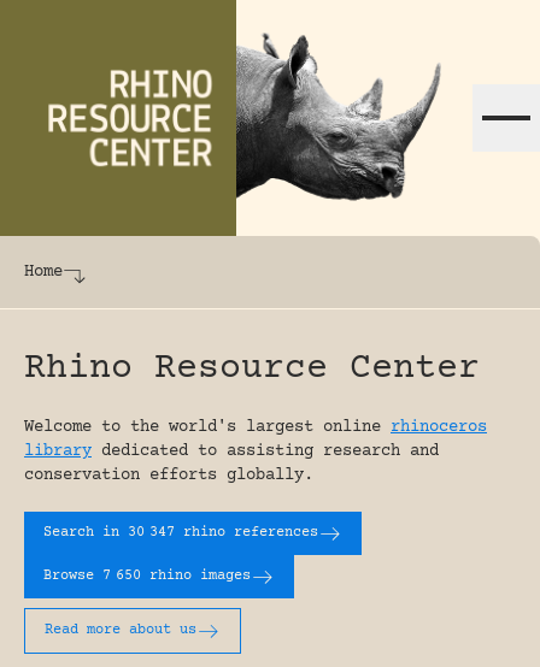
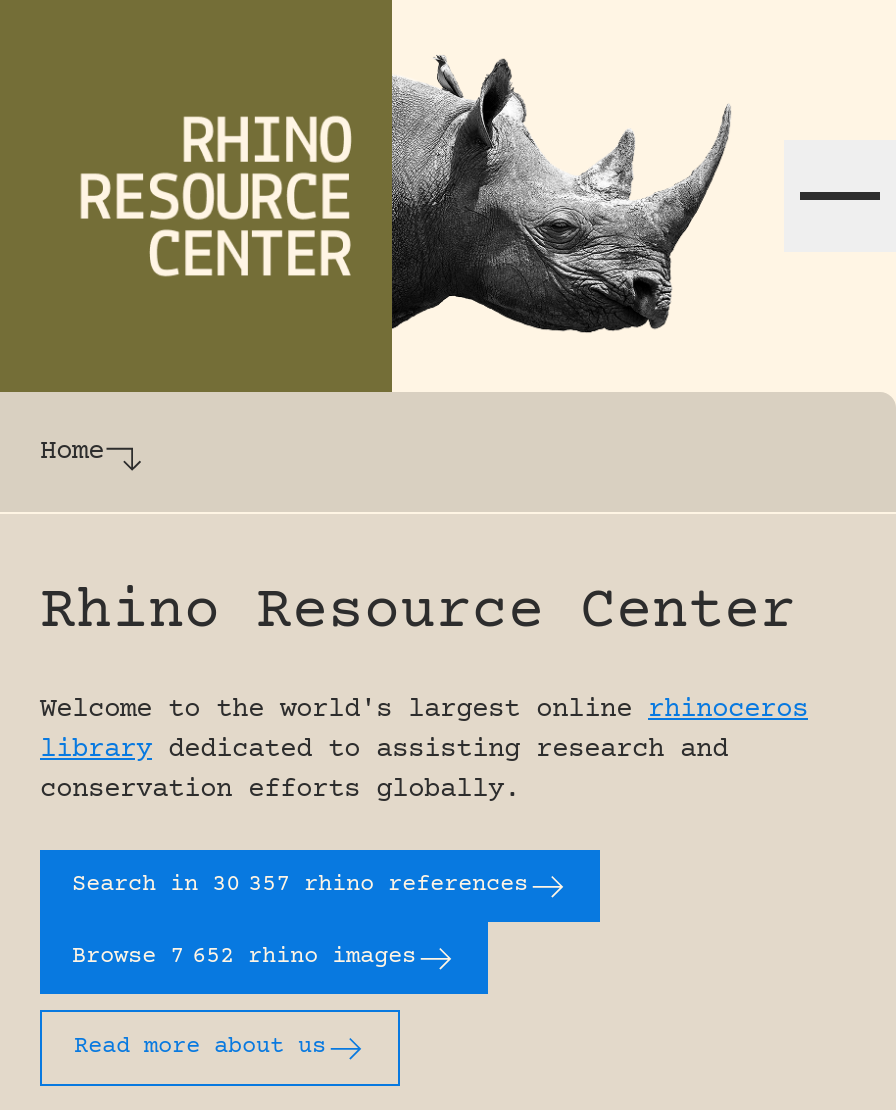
[43,525,318,541] Search in 30 347 rhino references -> [72,872,528,898] Search in 30 357 rhino references
[43,568,251,584] Browse 7 650 rhino images -> [72,944,416,970] Browse 7 652 rhino images

